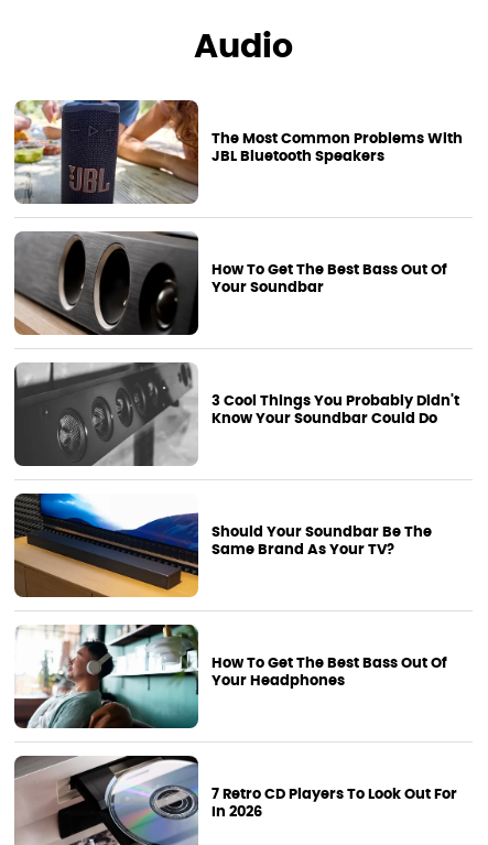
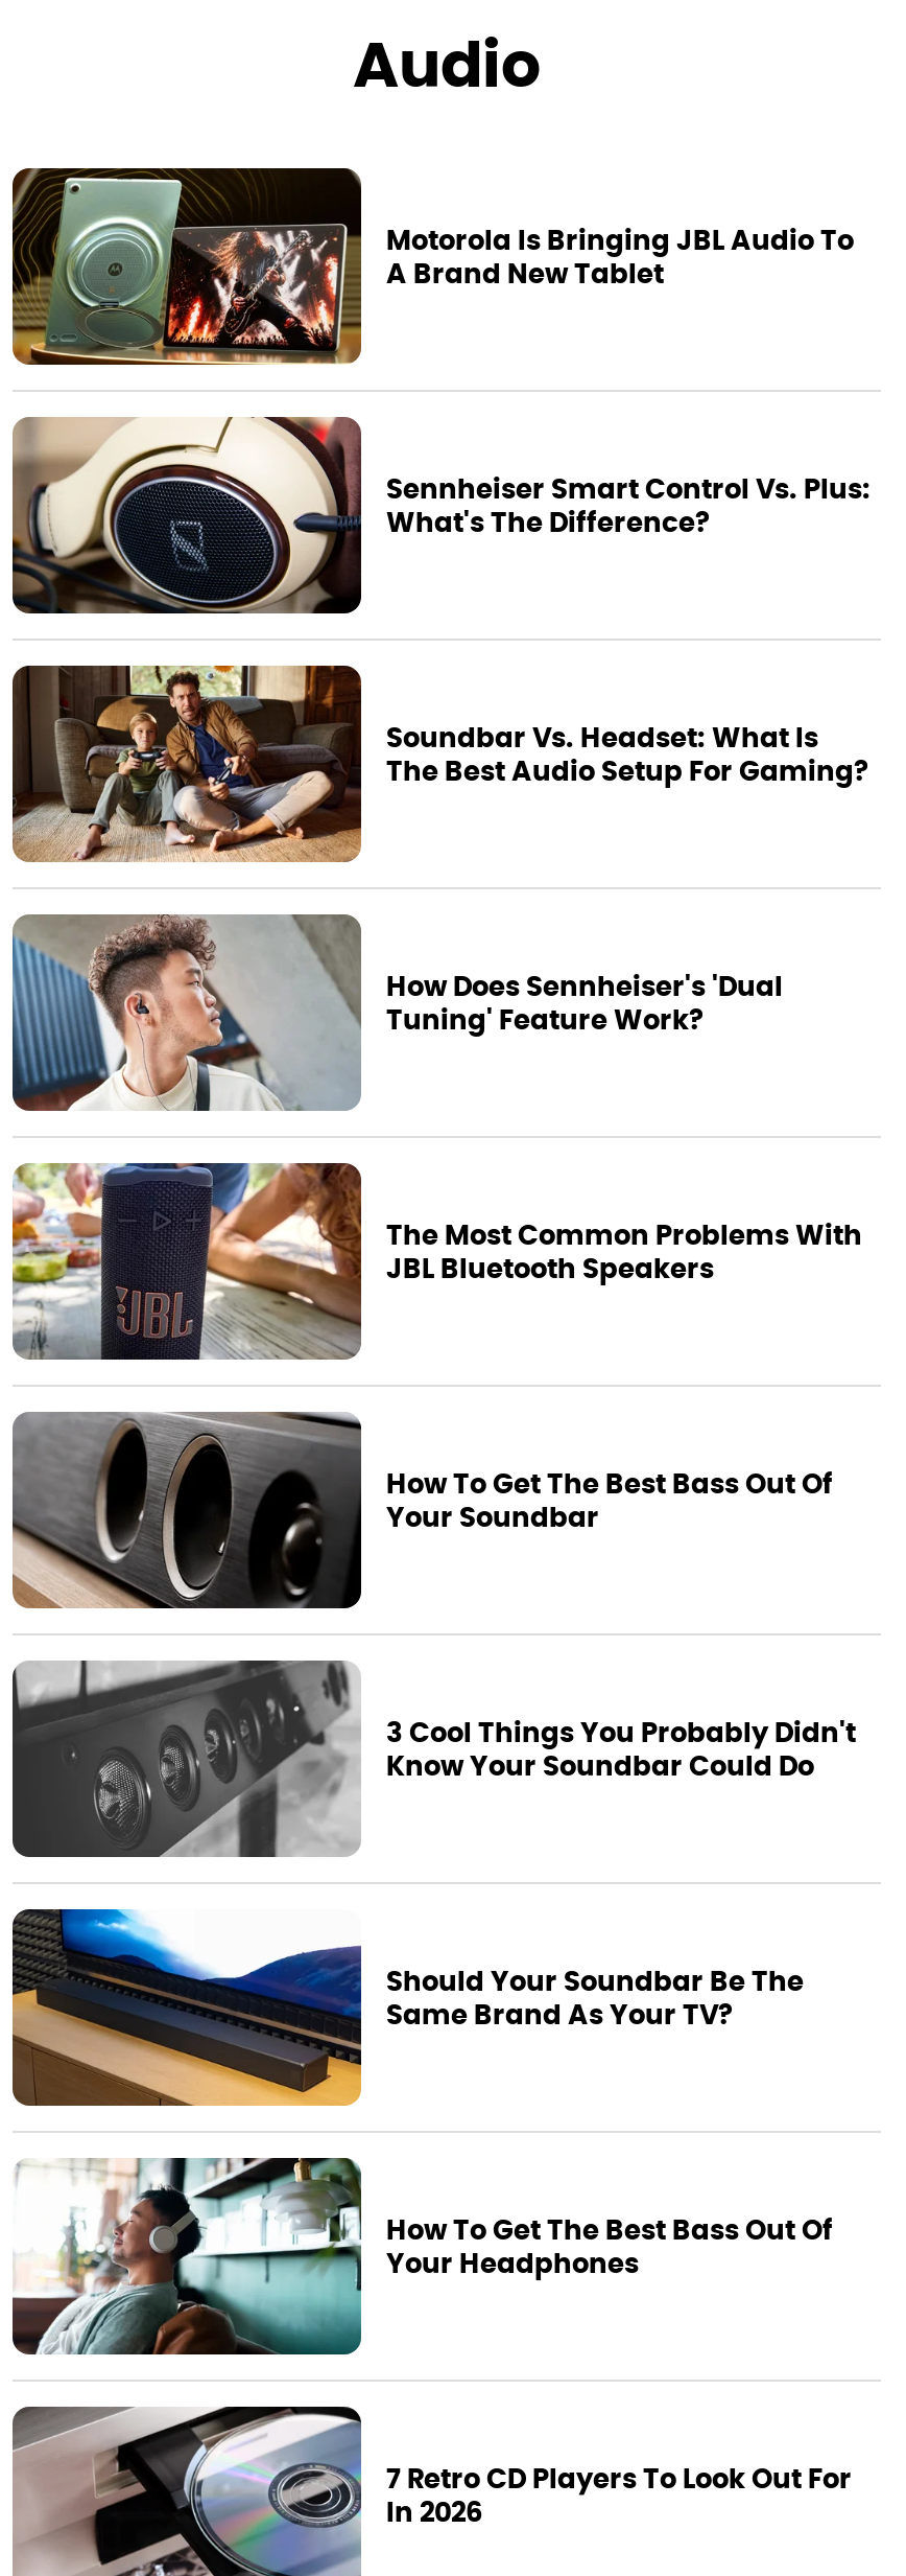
none -> [10,166,854,367] [image] | Motorola Is Bringing JBL Audio To | A Brand New Tablet
none -> [10,417,871,616] [image] | Sennheiser Smart Control Vs. Plus: | What's The Difference?
none -> [10,664,868,864] [image] | Soundbar Vs. Headset: What Is | The Best Audio Setup For Gaming?
none -> [10,912,783,1113] [image] | How Does Sennheiser's 'Dual | Tuning' Feature Work?

